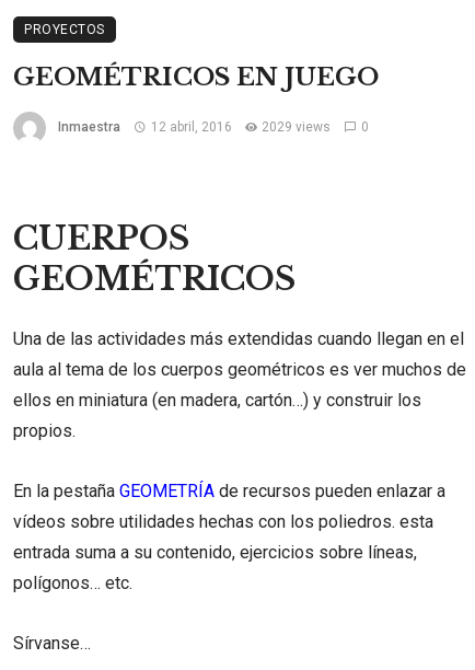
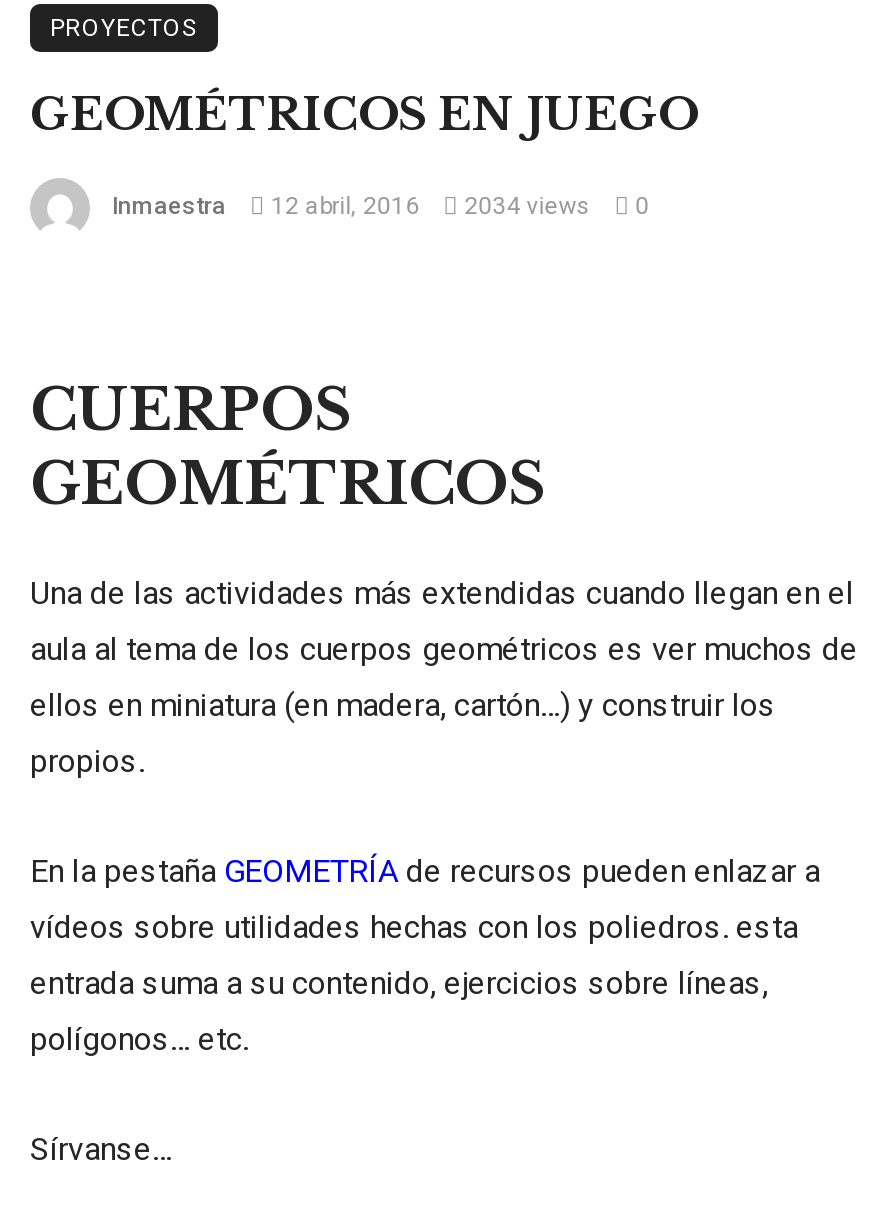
[58,120,369,135] Inmaestra 12 abril, 2016 2029 views 0 -> [112,192,650,220] Inmaestra 12 abril, 2016 2034 views 0

